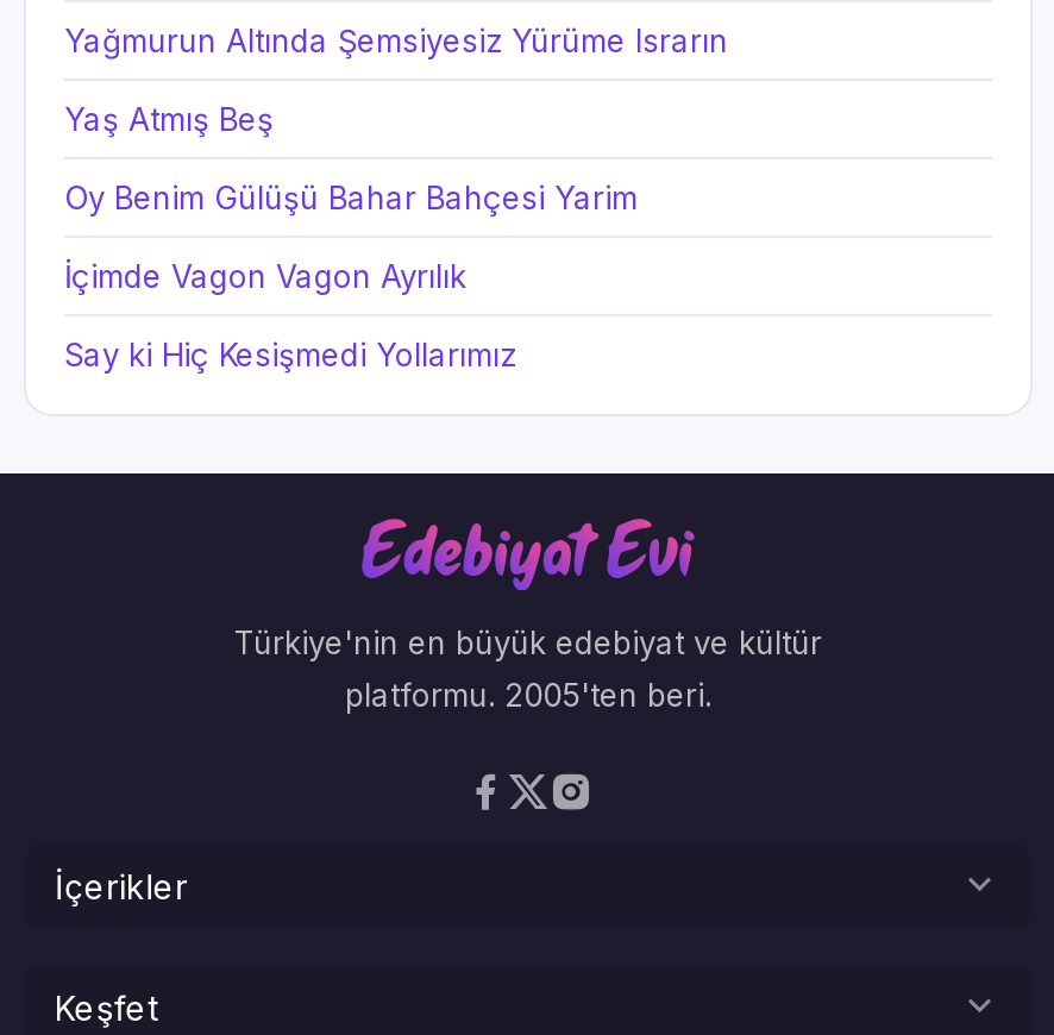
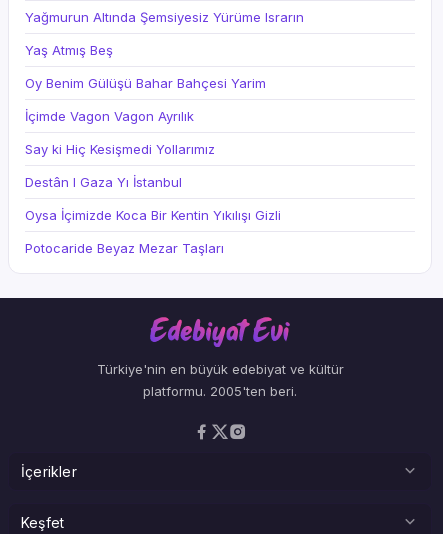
none -> [25,174,281,256] Destân I Gaza Yı İstanbul | Oysa İçimizde Koca Bir Kentin Yıkılışı Gizli | Potocaride Beyaz Mezar Taşları

